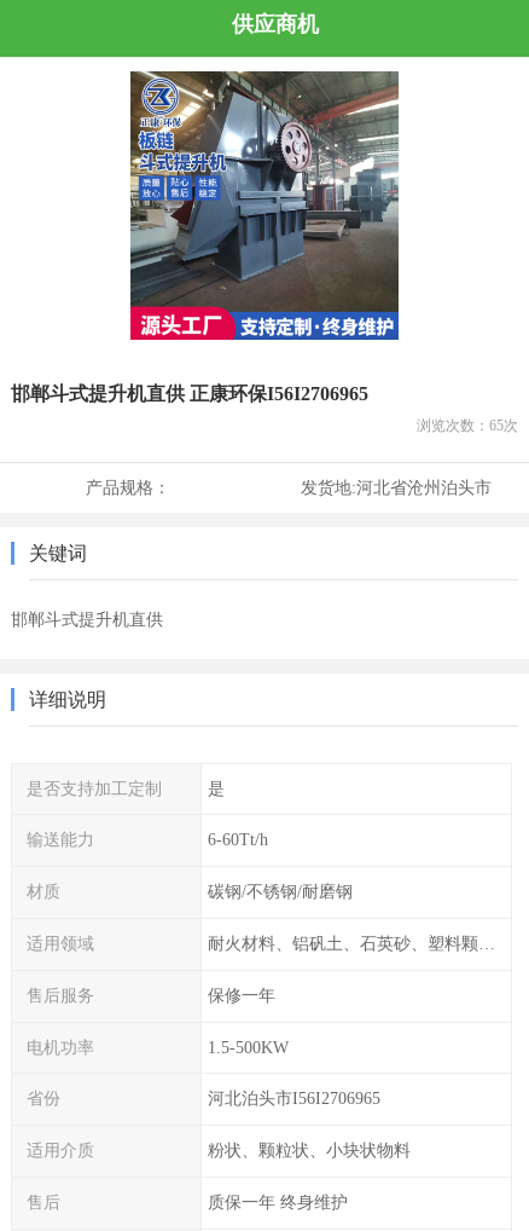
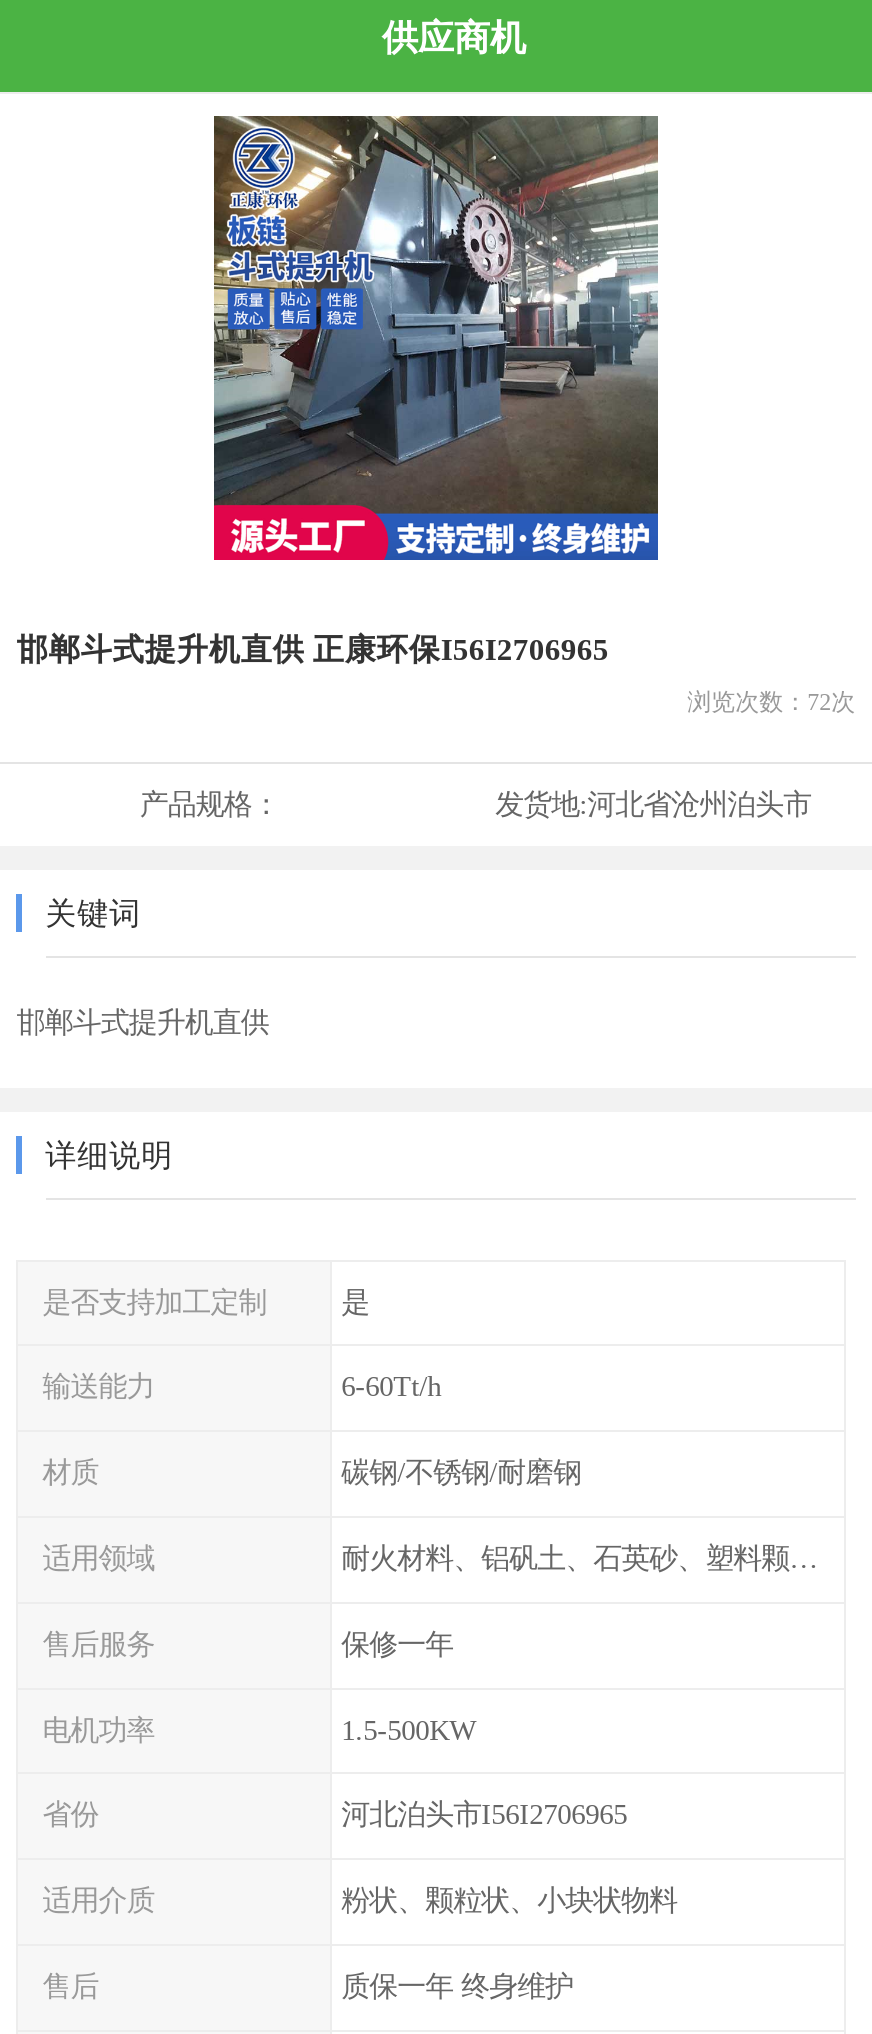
[416,417,518,434] 浏览次数：65次 -> [687,687,855,715] 浏览次数：72次

